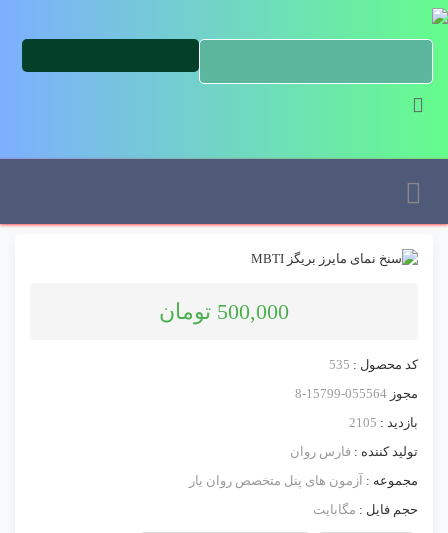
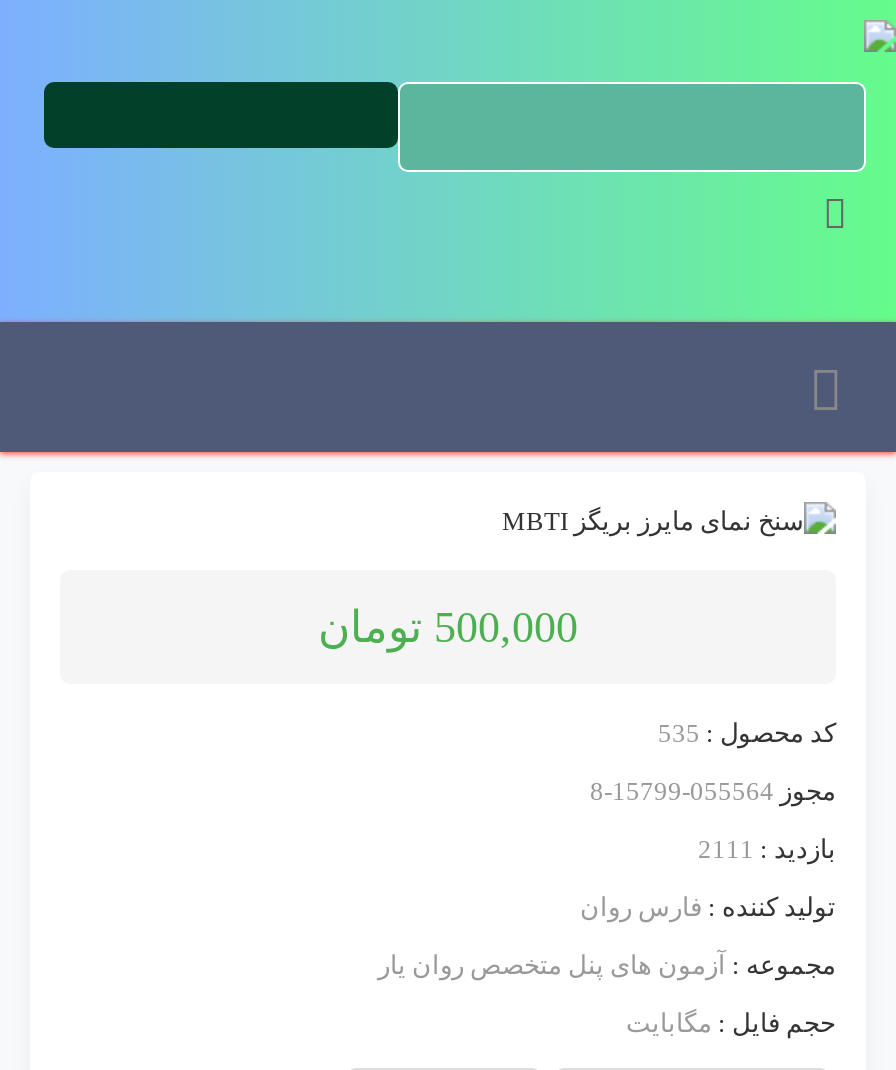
[349,415,418,430] بازدید : 2105 -> [698,834,836,864] بازدید : 2111

